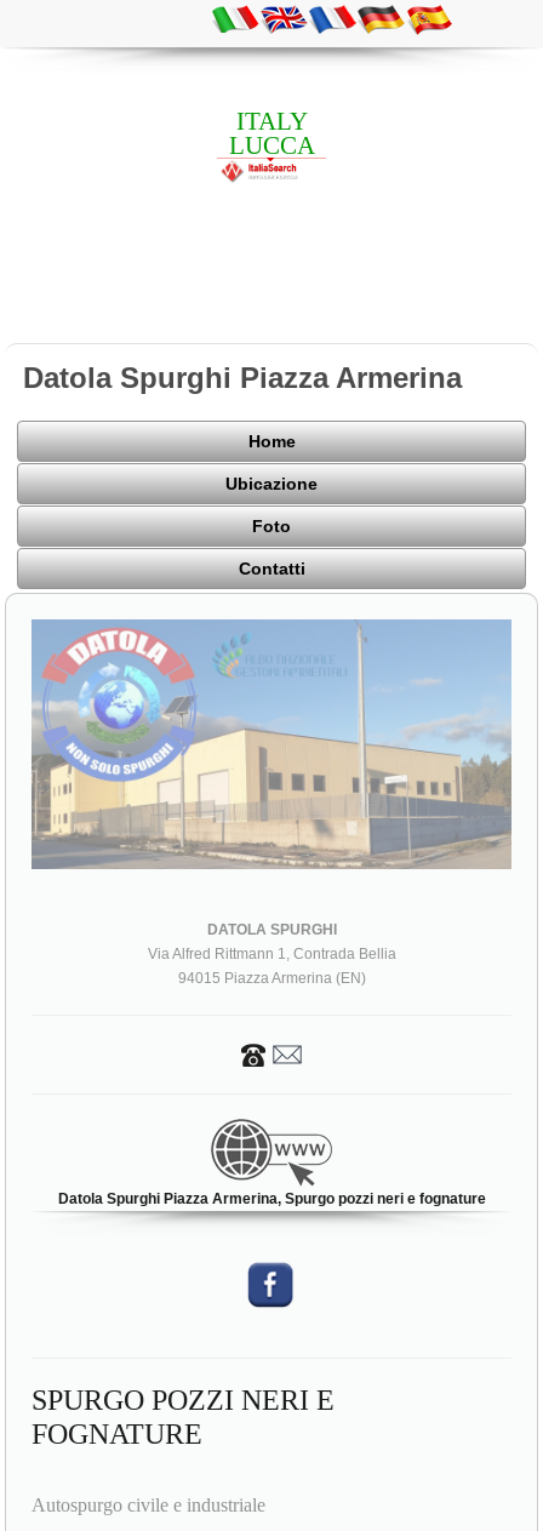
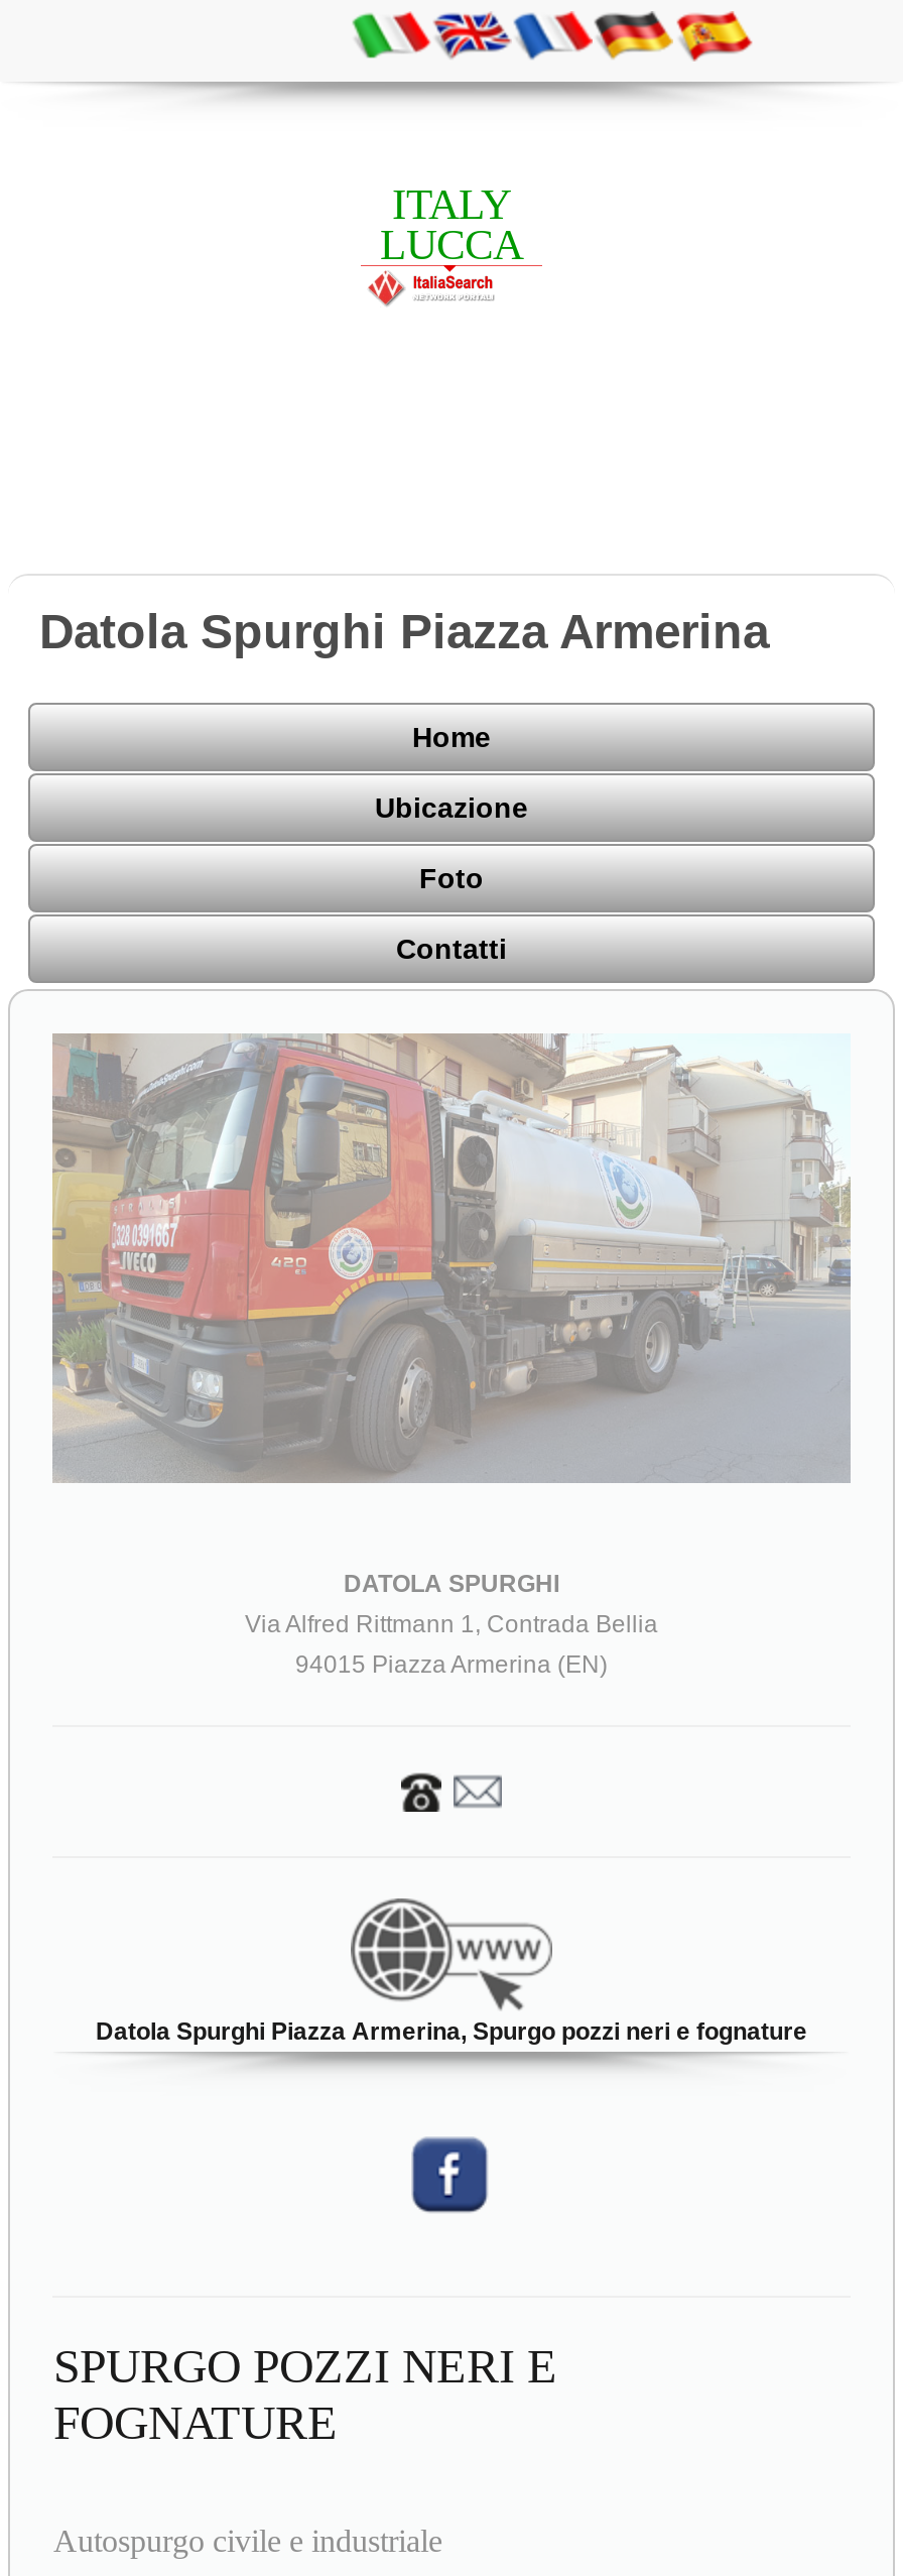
[32,618,511,869] [image] -> [50,1031,853,1483] [image]

